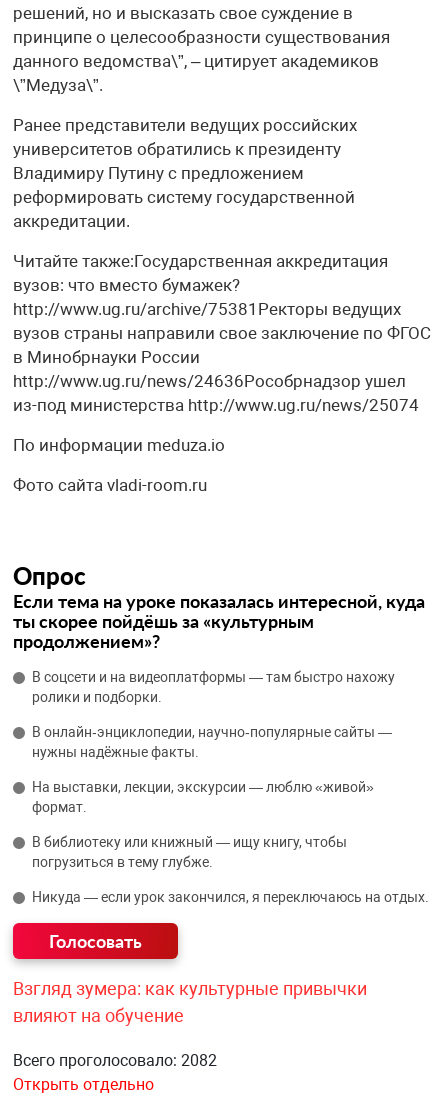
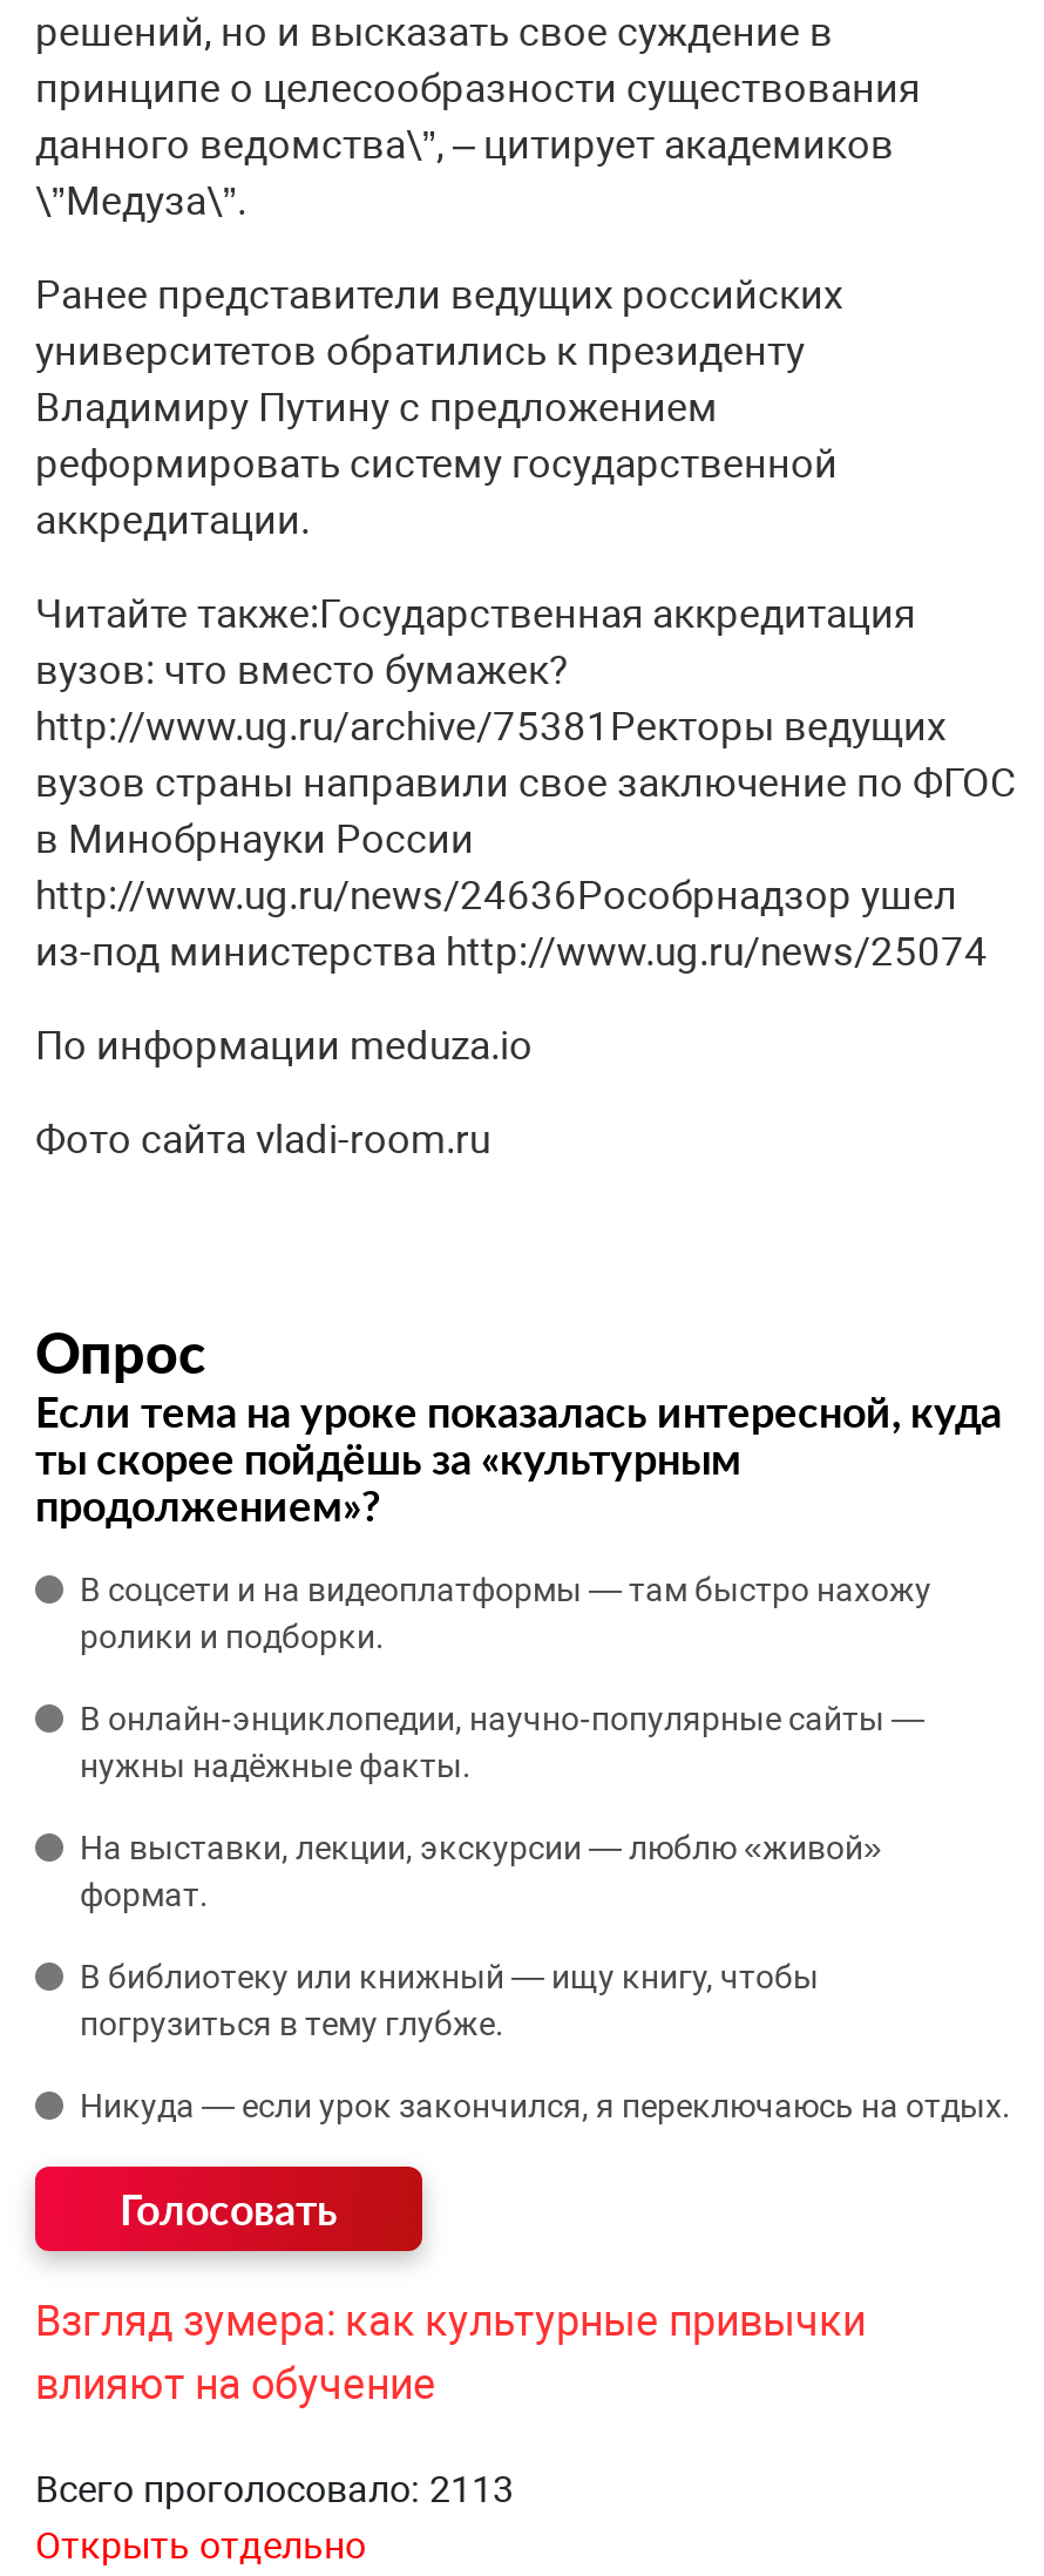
[13,1051,217,1070] Всего проголосовало: 2082 -> [35,2466,514,2511] Всего проголосовало: 2113

